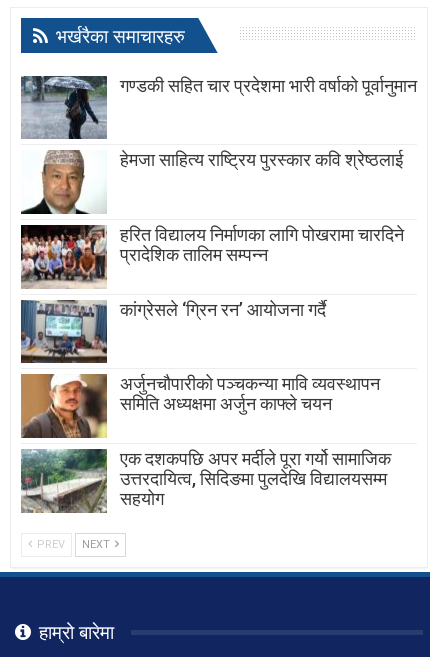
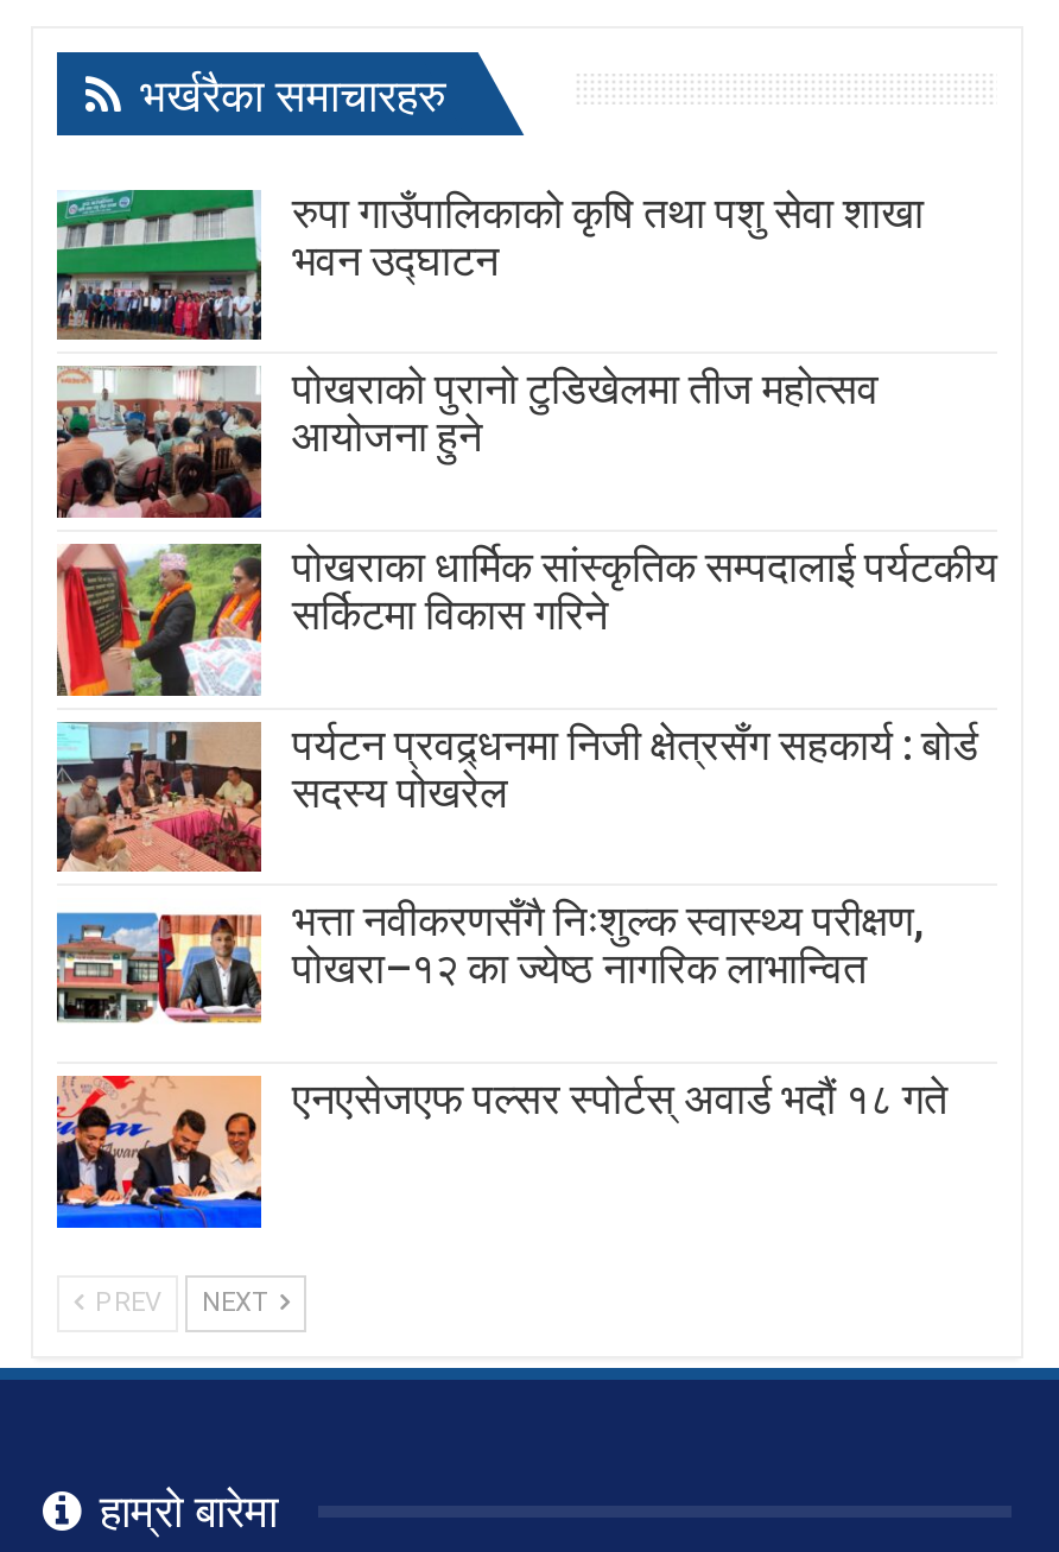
[20,75,417,140] [image] | गण्डकी सहित चार प्रदेशमा भारी वर्षाको पूर्वानुमान -> [57,187,924,342] [image] | रुपा गाउँपालिकाको कृषि तथा पशु सेवा शाखा | भवन उद्घाटन
[21,149,403,215] [image] | हेमजा साहित्य राष्ट्रिय पुरस्कार कवि श्रेष्ठलाई -> [55,363,879,520] [image] | पोखराको पुरानो टुडिखेलमा तीज महोत्सव | आयोजना हुने
[20,224,404,289] [image] | हरित विद्यालय निर्माणका लागि पोखरामा चारदिने | प्रादेशिक तालिम सम्पन्न -> [55,541,997,698] [image] | पोखराका धार्मिक सांस्कृतिक सम्पदालाई पर्यटकीय | सर्किटमा विकास गरिने
[20,299,326,364] [image] | कांग्रेसले ‘ग्रिन रन’ आयोजना गर्दै -> [55,719,978,874] [image] | पर्यटन प्रवद्र्धनमा निजी क्षेत्रसँग सहकार्य : बोर्ड | सदस्य पोखरेल
[20,373,380,439] [image] | अर्जुनचौपारीको पञ्चकन्या मावि व्यवस्थापन | समिति अध्यक्षमा अर्जुन काफ्ले चयन -> [55,896,924,1050] [image] | भत्ता नवीकरणसँगै निःशुल्क स्वास्थ्य परीक्षण, | पोखरा–१२ का ज्येष्ठ नागरिक लाभान्वित
[20,448,391,514] [image] | एक दशकपछि अपर मर्दीले पूरा गर्यो सामाजिक | उत्तरदायित्व, सिदिङमा पुलदेखि विद्यालयसम्म | सहयोग -> [55,1073,947,1230] [image] | एनएसेजएफ पल्सर स्पोर्टस् अवार्ड भदौं १८ गते

